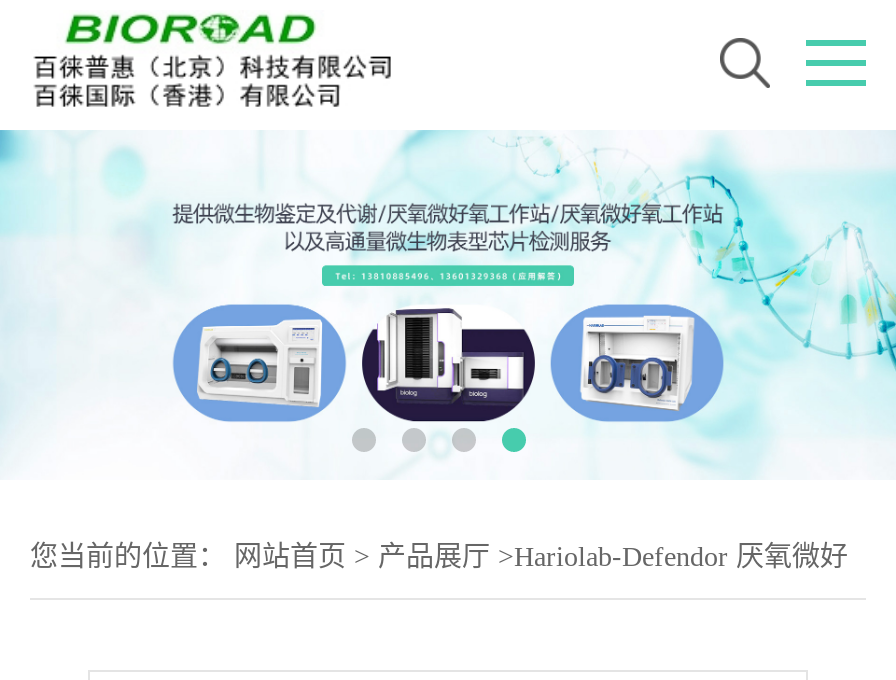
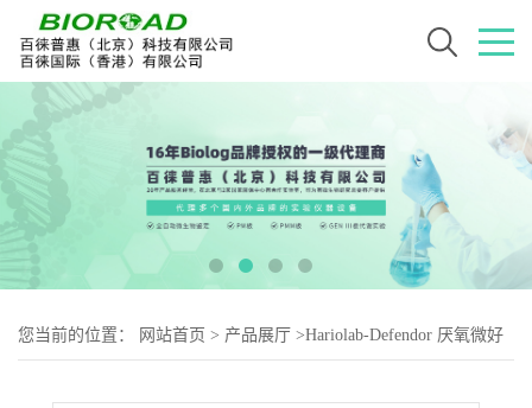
[6,130,890,480] [image] -> [4,82,528,291] [image]

